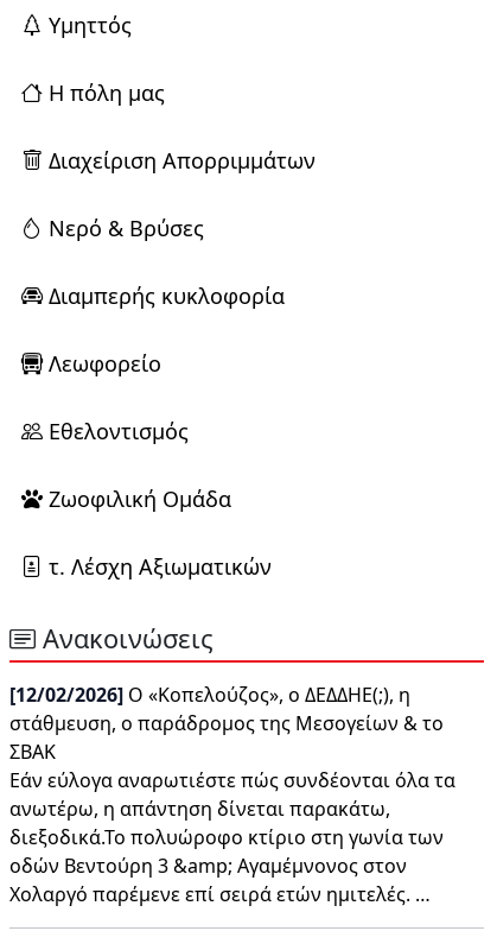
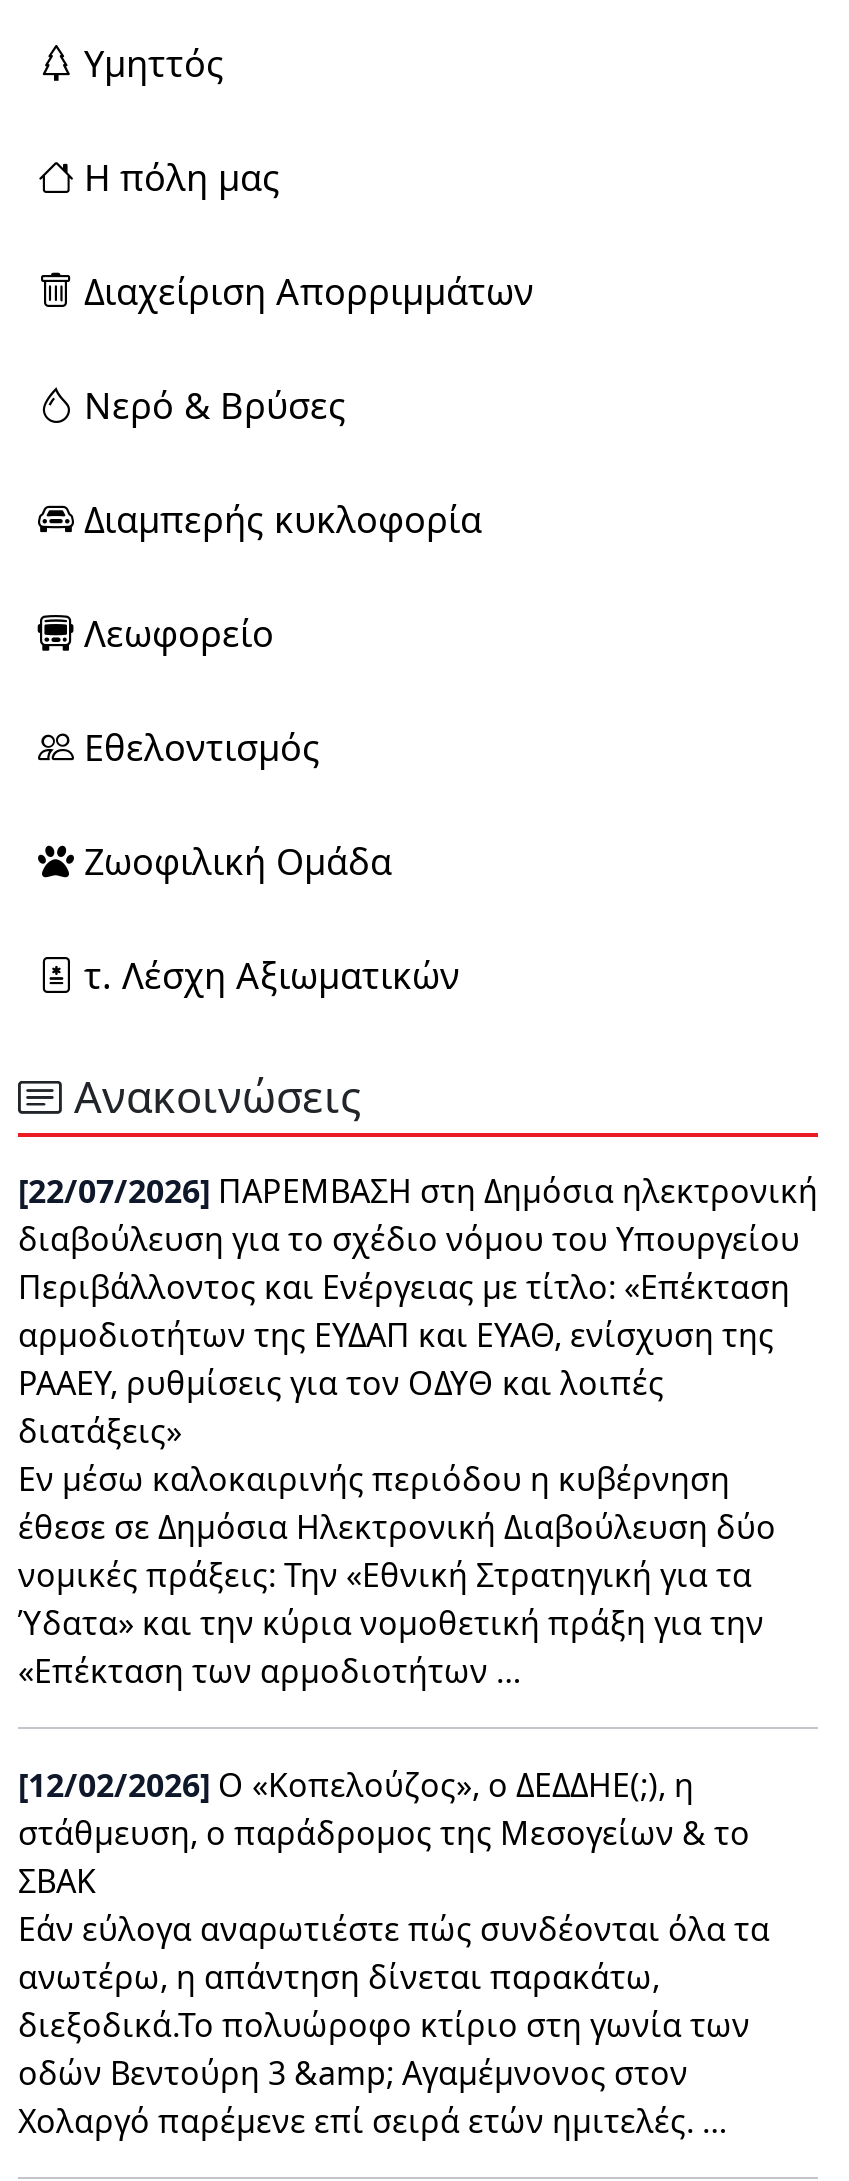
none -> [18,1169,818,1693] [22/07/2026] ΠΑΡΕΜΒΑΣΗ στη Δημόσια ηλεκτρονική | διαβούλευση για το σχέδιο νόμου του Υπουργείου | Περιβάλλοντος και Ενέργειας με τίτλο: «Επέκταση | αρμοδιοτήτων της ΕΥΔΑΠ και ΕΥΑΘ, ενίσχυση της | ΡΑΑΕΥ, ρυθμίσεις για τον ΟΔΥΘ και λοιπές | διατάξεις» | Εν μέσω καλοκαιρινής περιόδου η κυβέρνηση | έθεσε σε Δημόσια Ηλεκτρονική Διαβούλευση δύο | νομικές πράξεις: Την «Εθνική Στρατηγική για τα | Ύδατα» και την κύρια νομοθετική πράξη για την | «Επέκταση των αρμοδιοτήτων …

